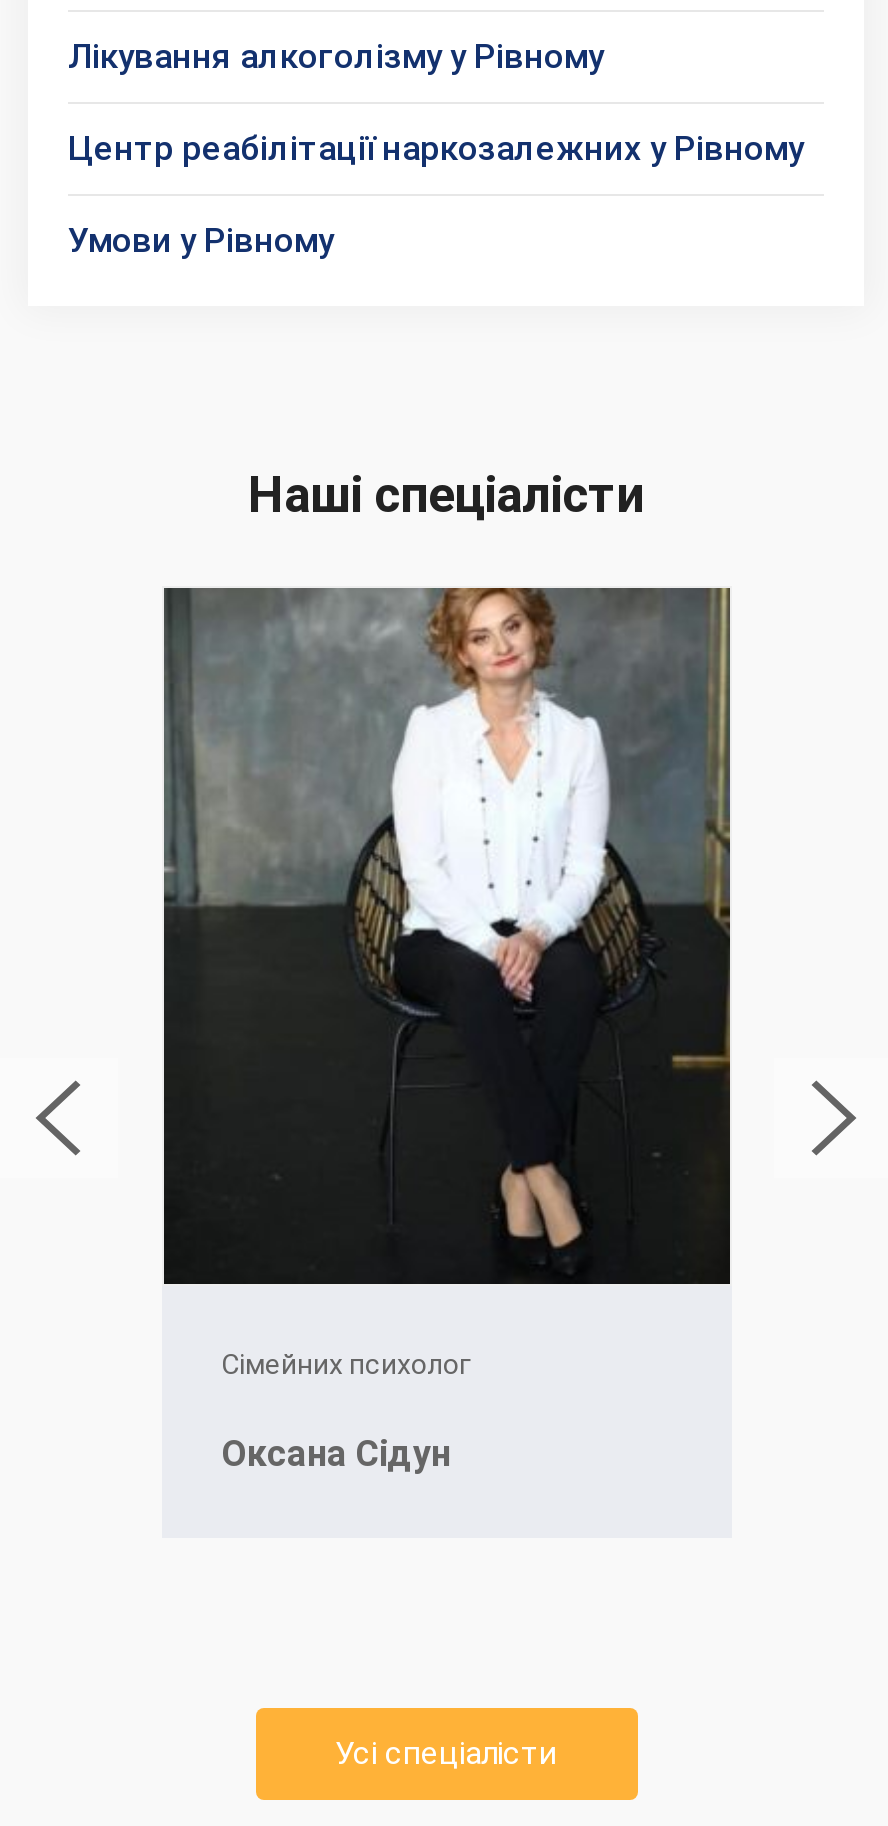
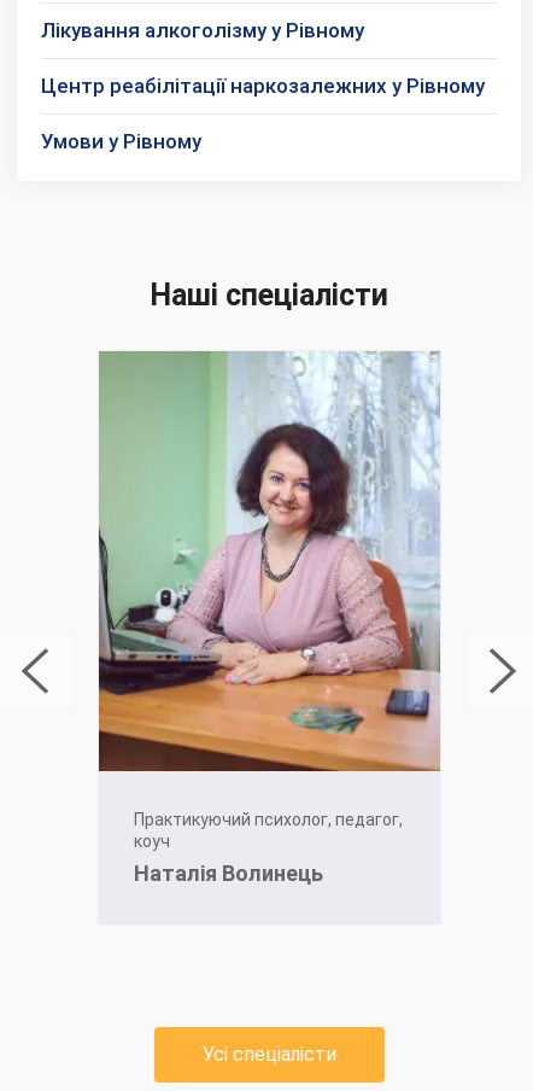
[162,586,732,1474] [image] | Сімейних психолог | Оксана Сідун -> [98,351,441,886] [image] | Практикуючий психолог, педагог, | коуч | Наталія Волинець

